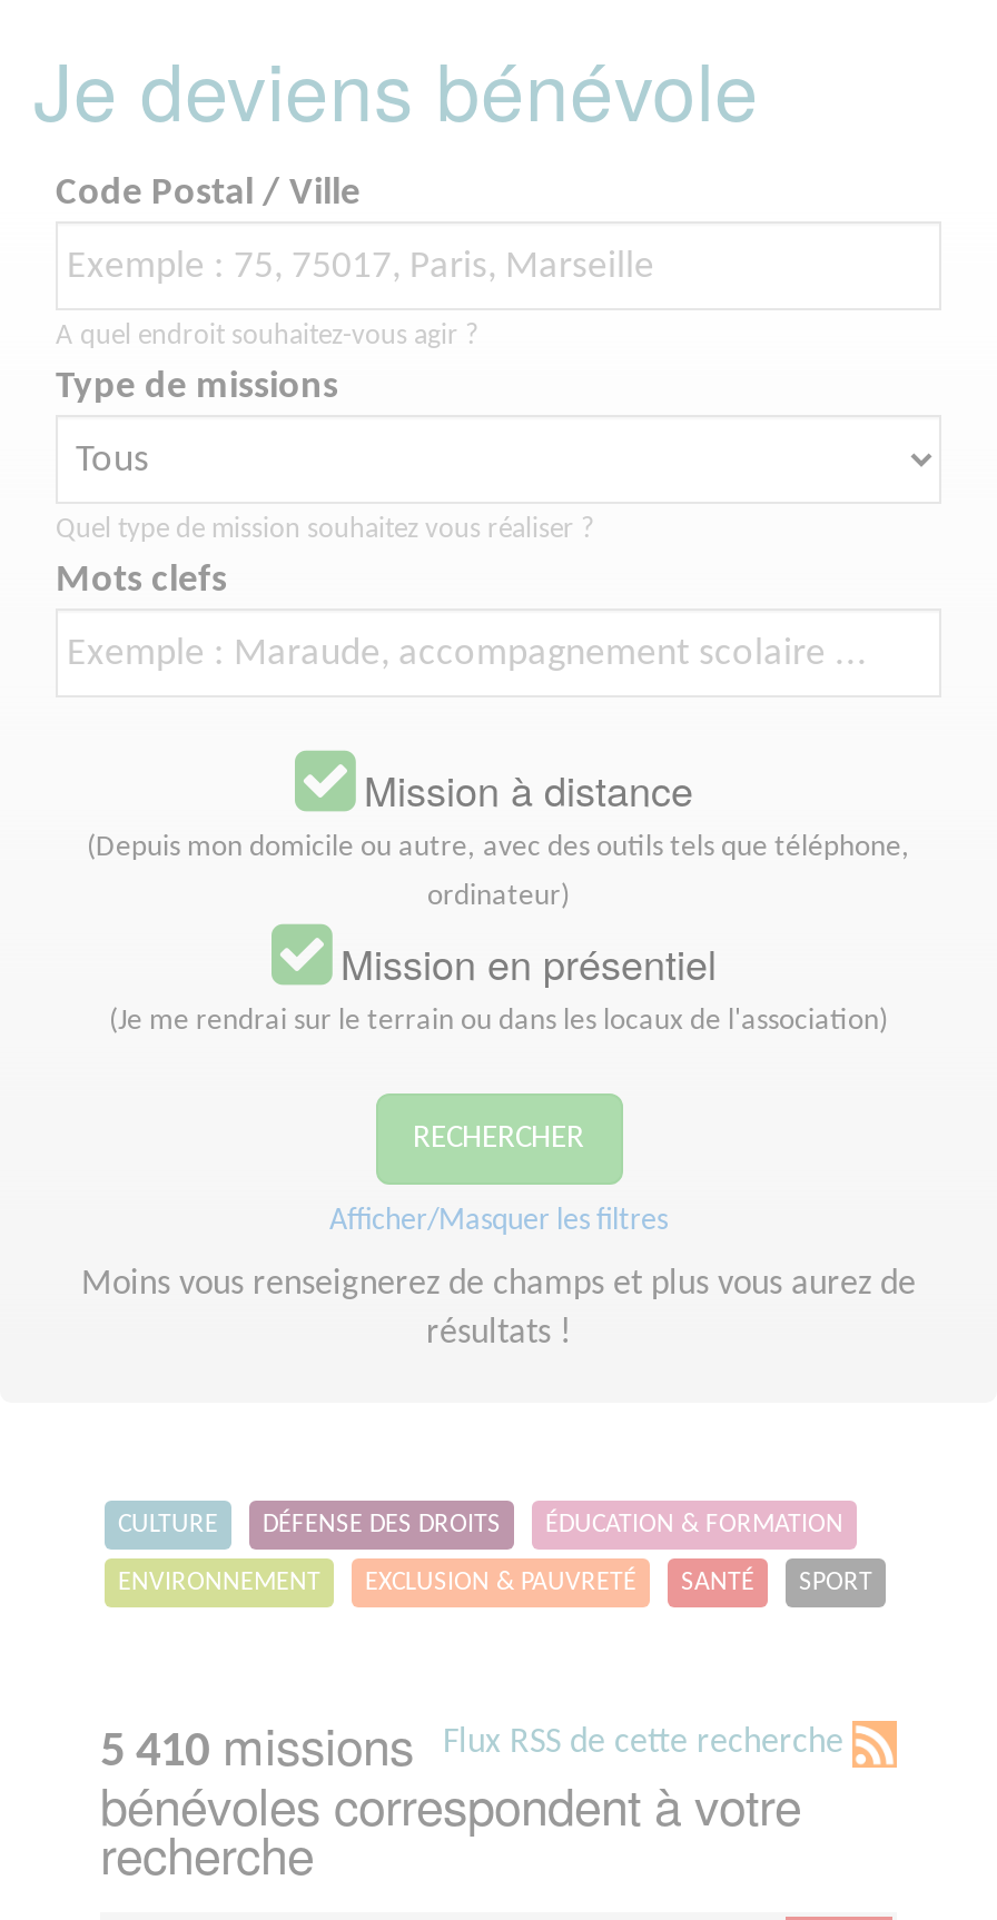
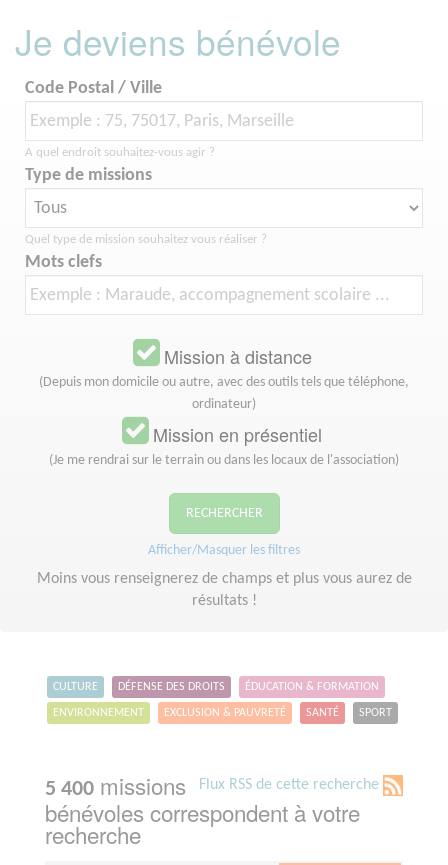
[100,1708,852,1779] 5 410 missions Flux RSS de cette recherche -> [45,769,383,801] 5 400 missions Flux RSS de cette recherche

